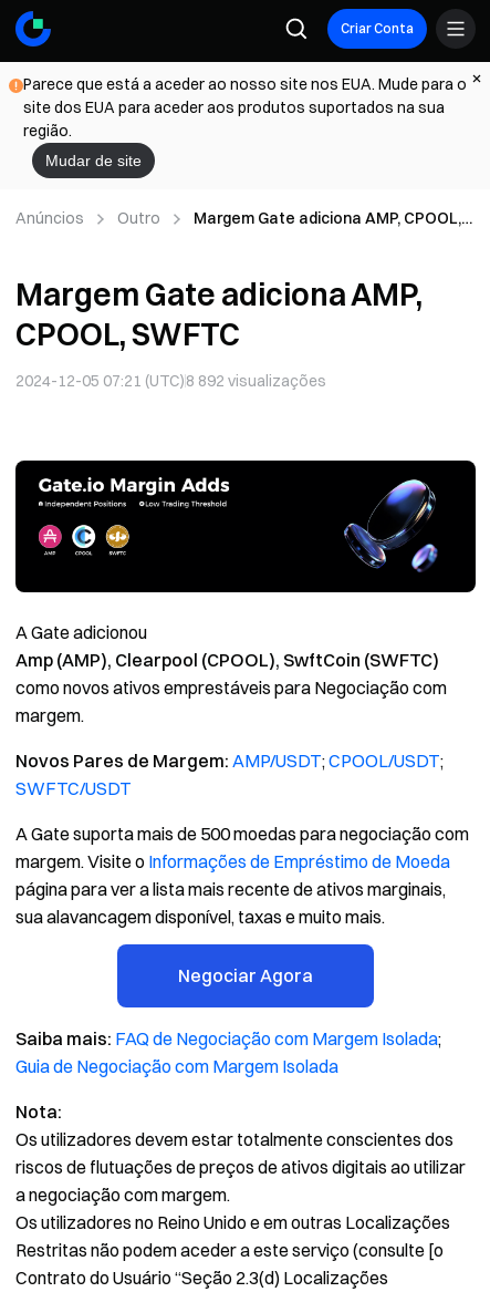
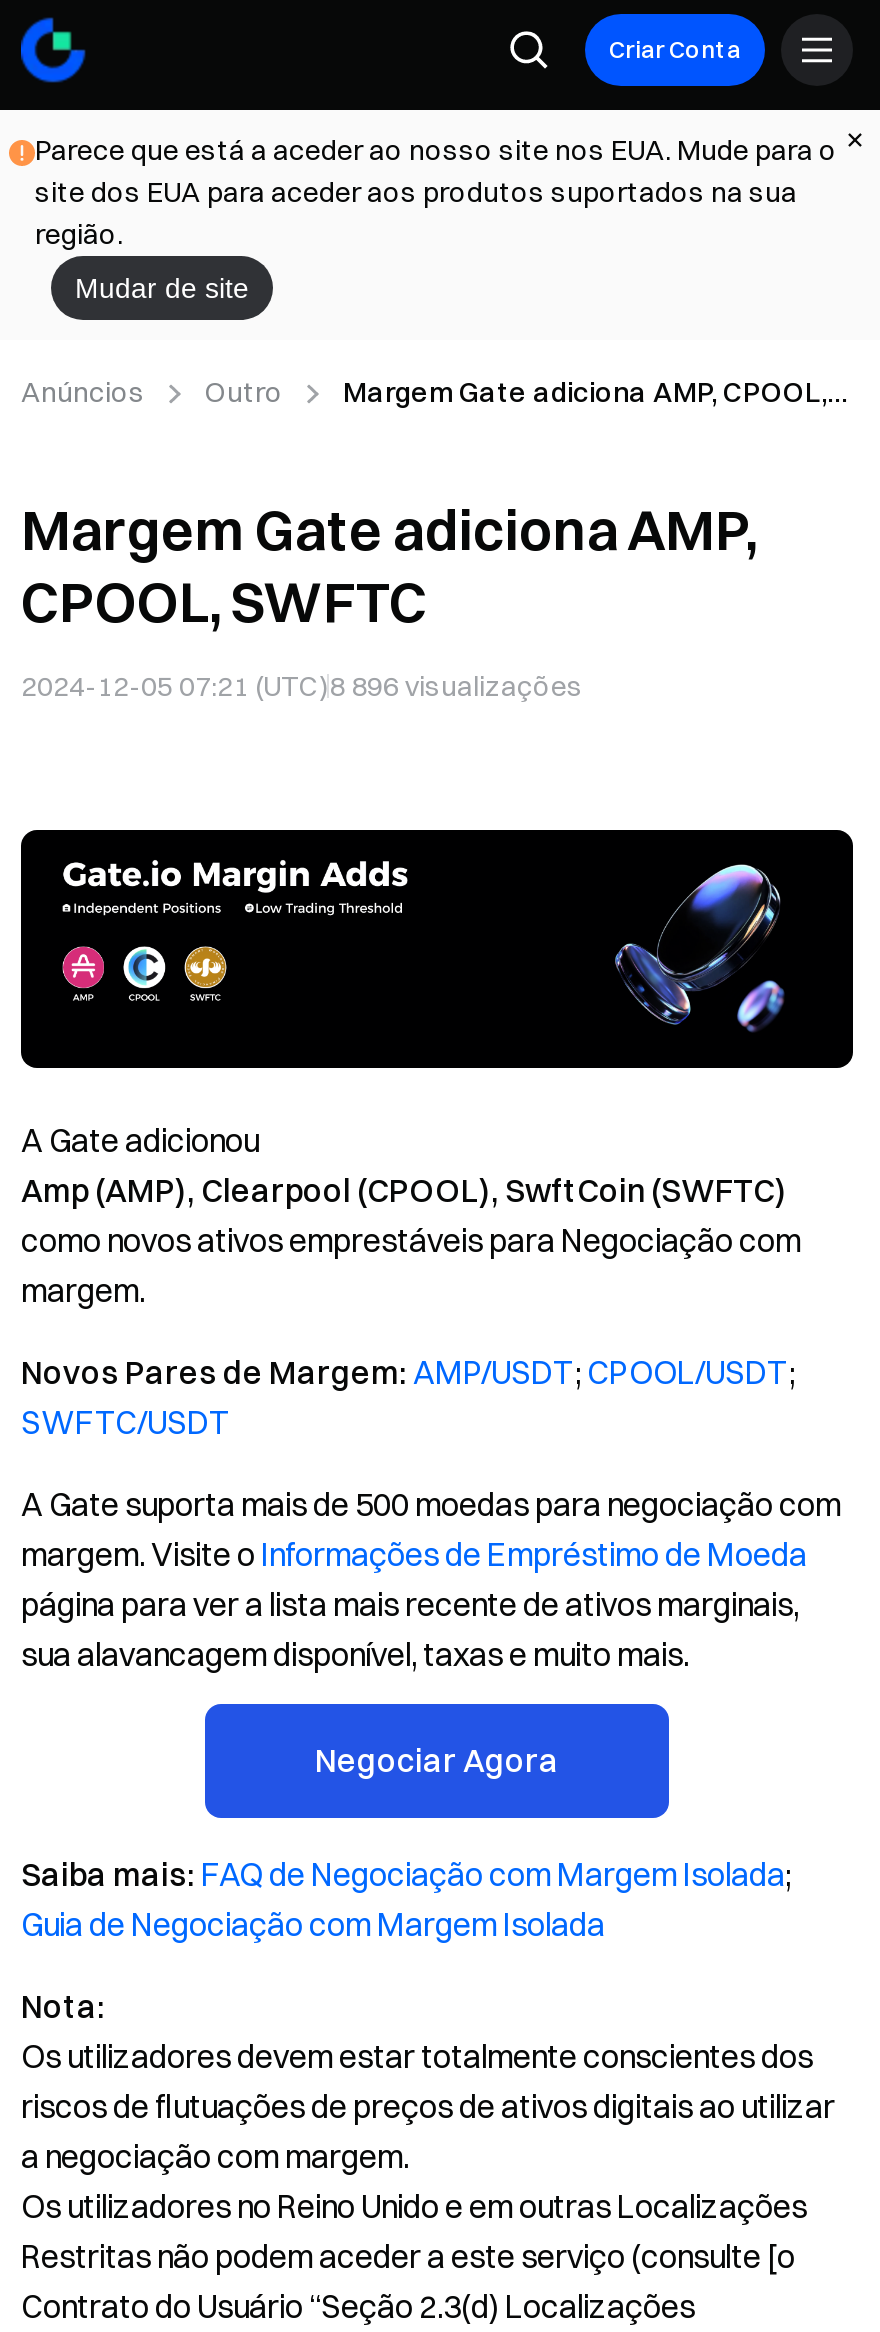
[15,371,326,391] 2024-12-05 07:21 (UTC)8 892 visualizações -> [21,668,583,704] 2024-12-05 07:21 (UTC)8 896 visualizações

